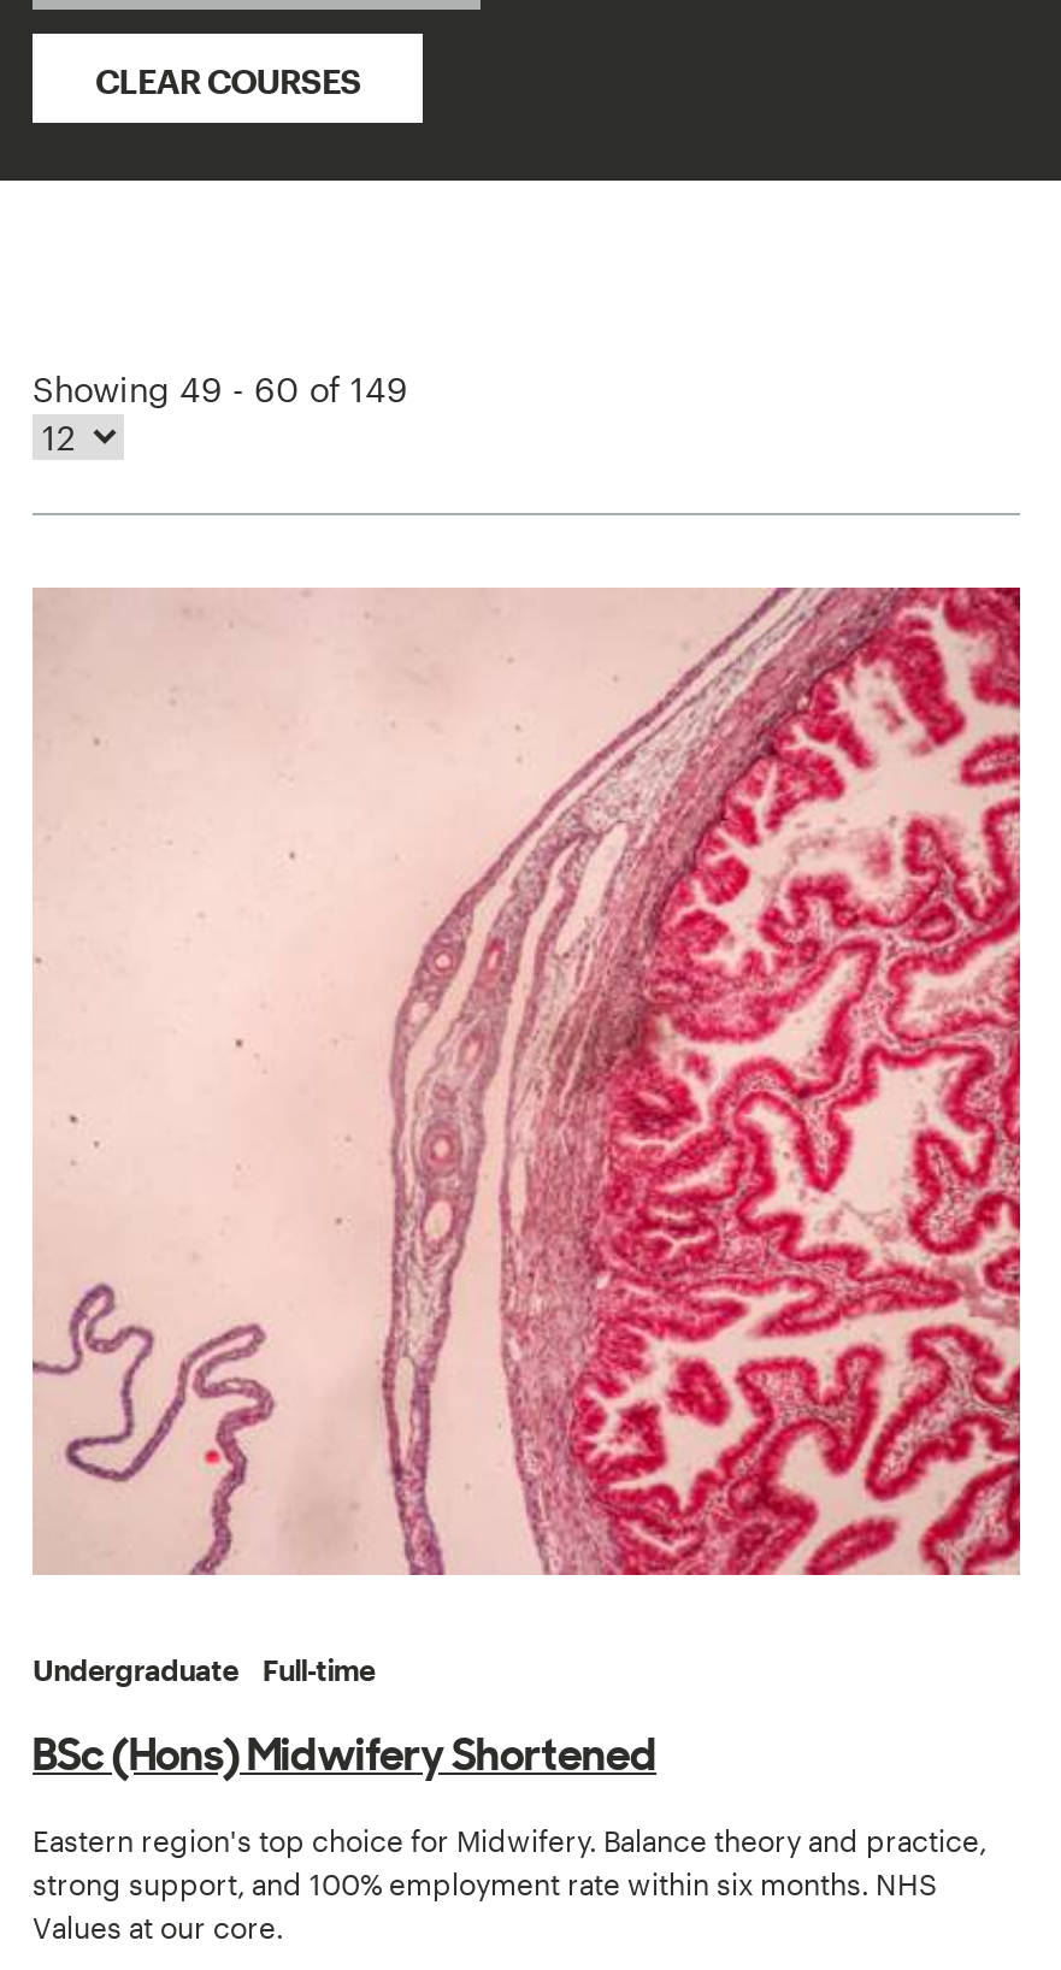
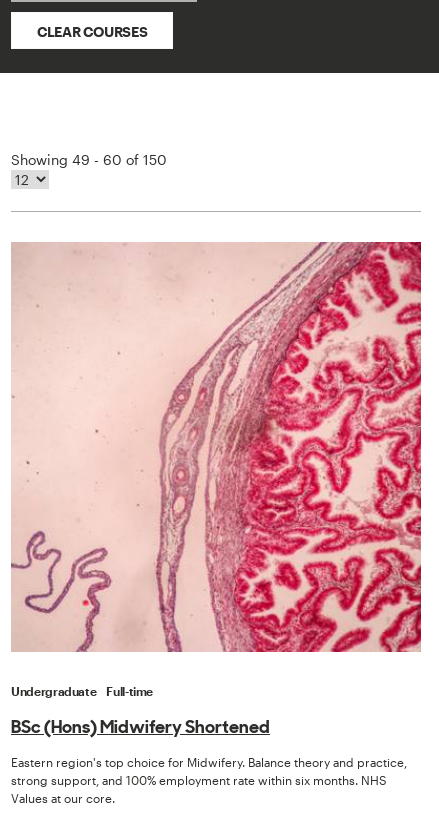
[33,369,408,410] Showing 49 - 60 of 149 -> [11,151,167,168] Showing 49 - 60 of 150

